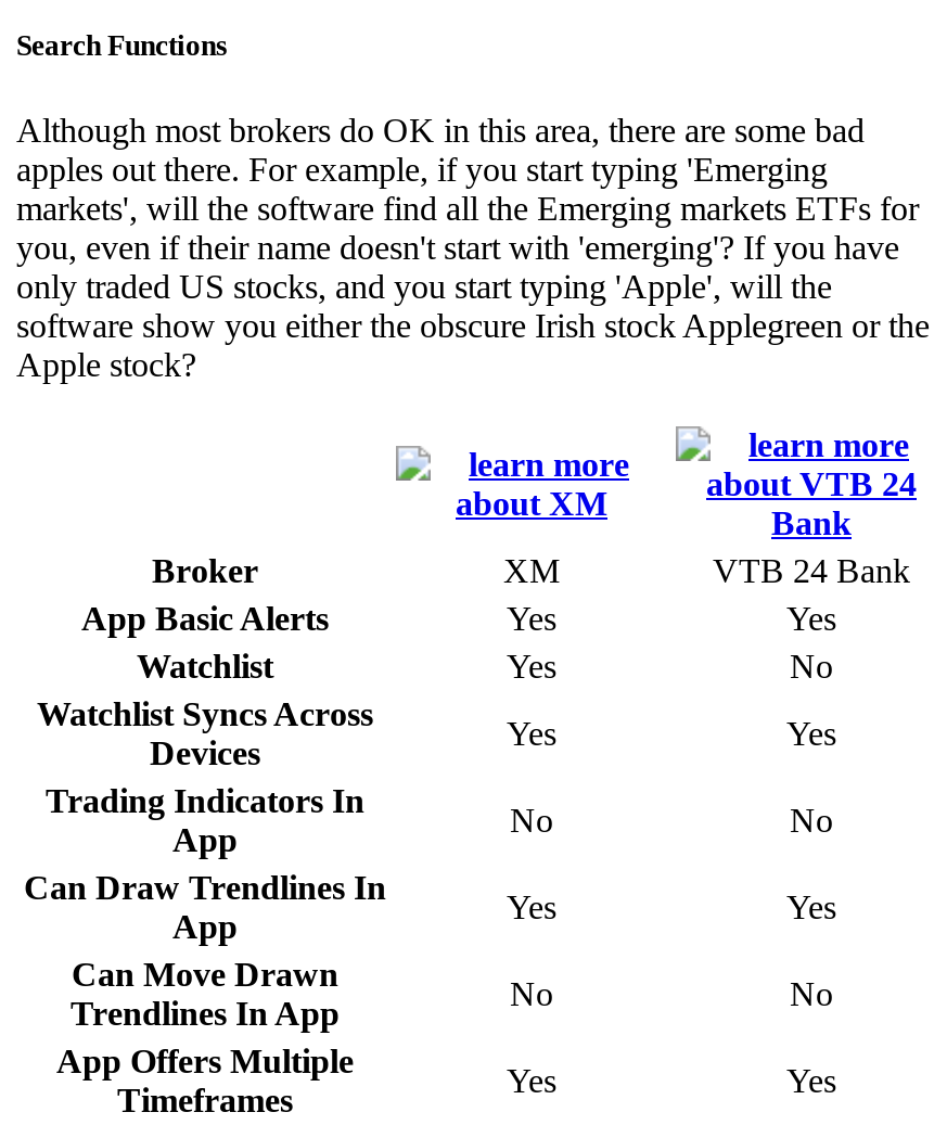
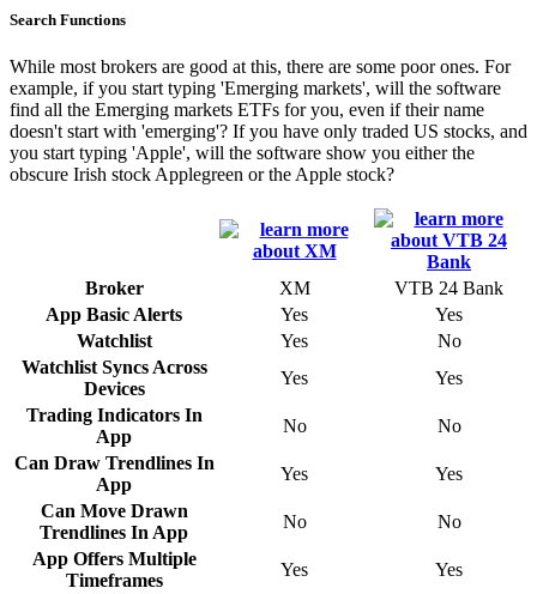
[16,112,930,383] Although most brokers do OK in this area, there are some bad | apples out there. For example, if you start typing 'Emerging | markets', will the software find all the Emerging markets ETFs for | you, even if their name doesn't start with 'emerging'? If you have | only traded US stocks, and you start typing 'Apple', will the | software show you either the obscure Irish stock Applegreen or the | Apple stock? -> [10,56,527,184] While most brokers are good at this, there are some poor ones. For | example, if you start typing 'Emerging markets', will the software | find all the Emerging markets ETFs for you, even if their name | doesn't start with 'emerging'? If you have only traded US stocks, and | you start typing 'Apple', will the software show you either the | obscure Irish stock Applegreen or the Apple stock?

